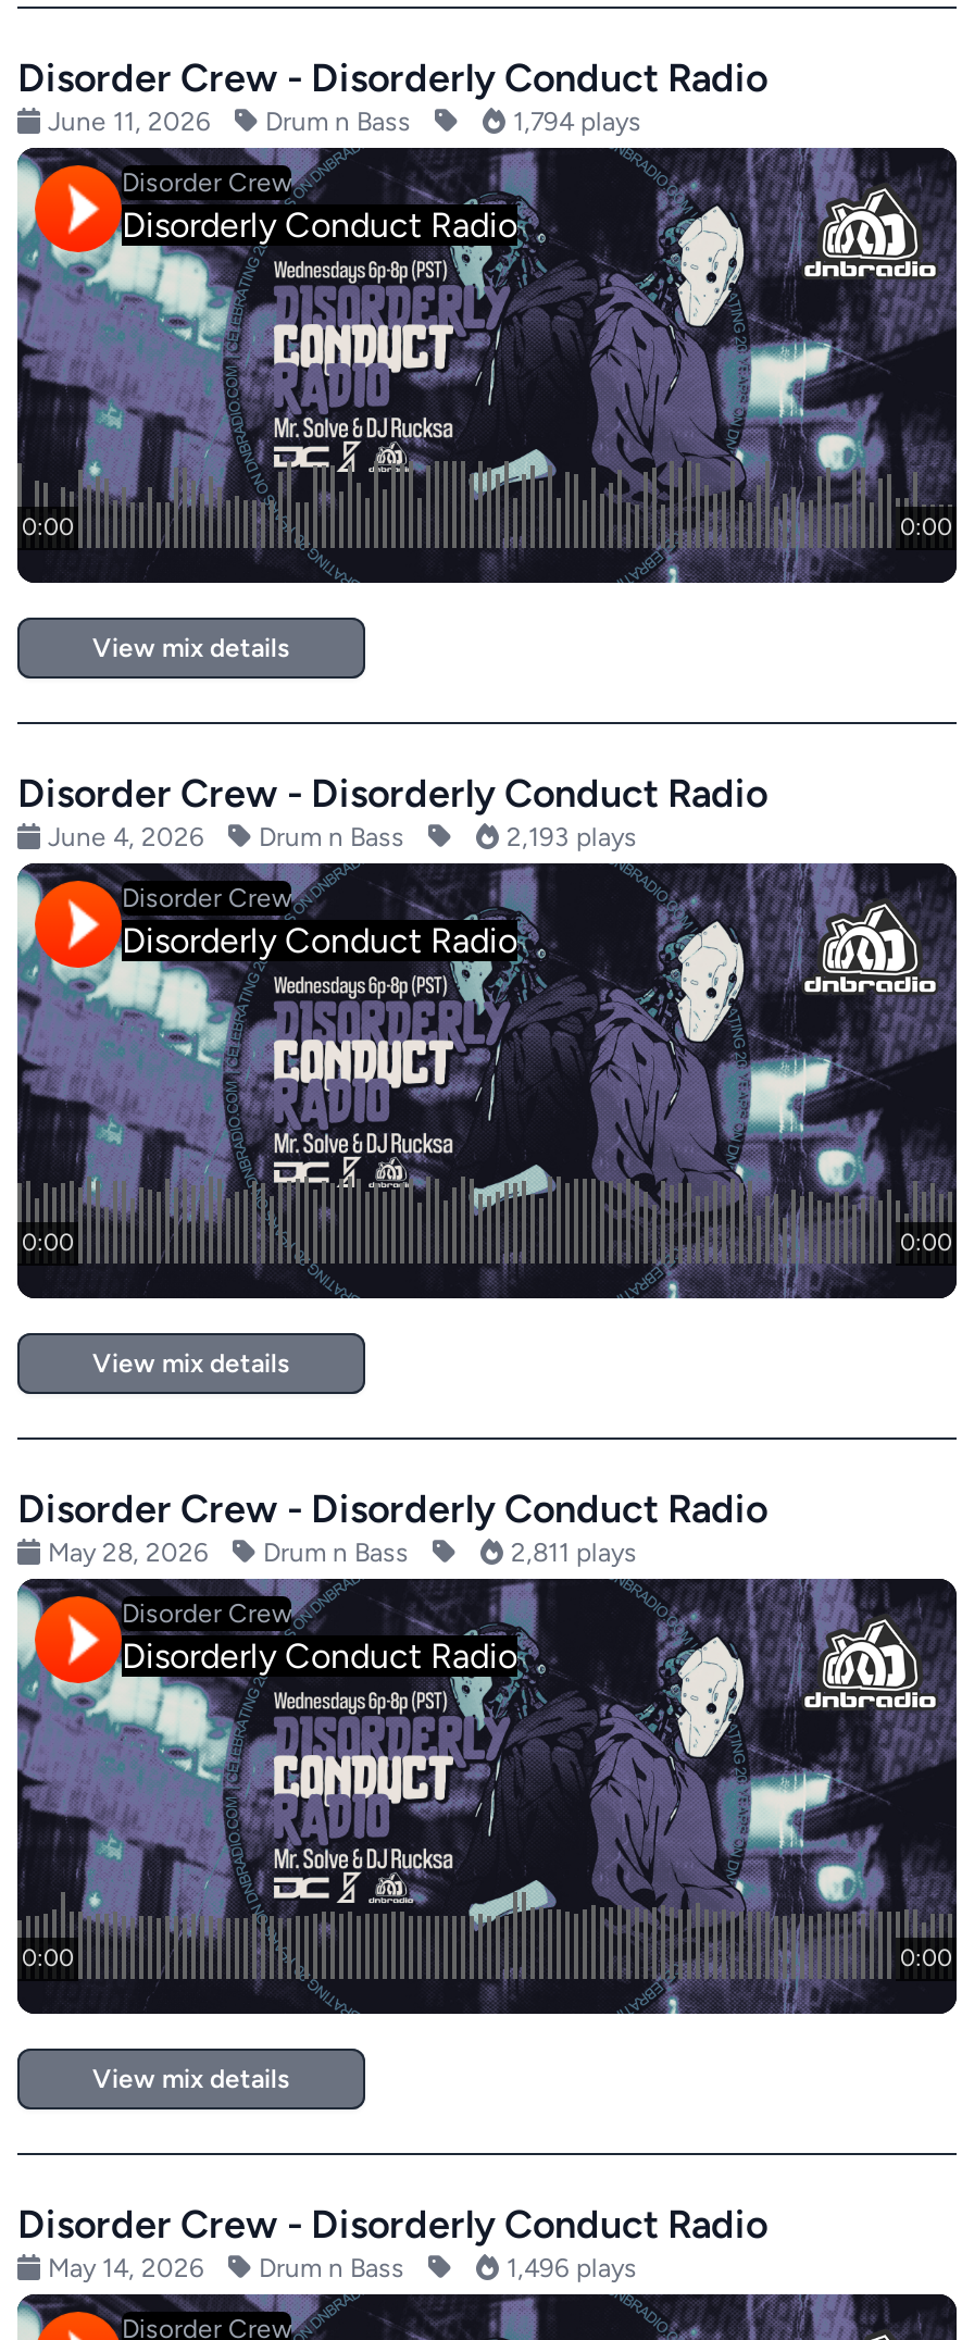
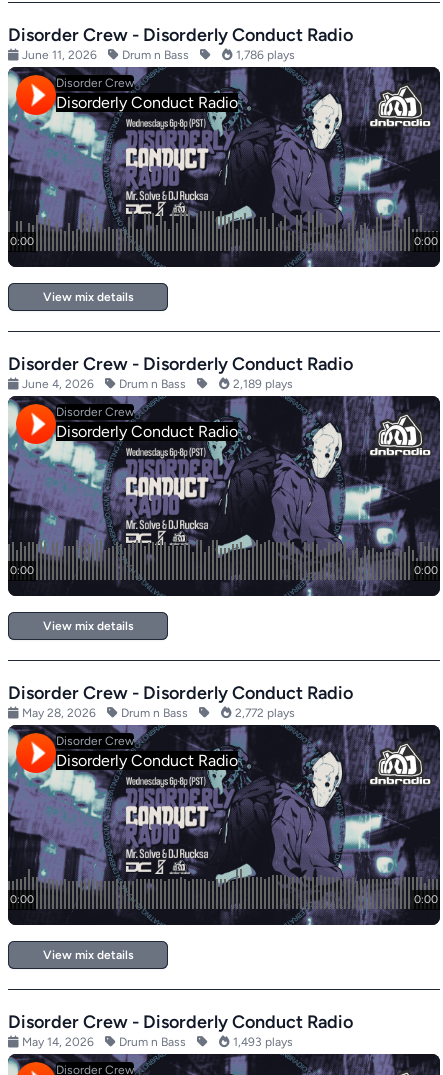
[507,107,641,137] 1,794 plays -> [233,48,295,62] 1,786 plays
[500,822,637,852] 2,193 plays -> [230,377,293,391] 2,189 plays
[504,1538,637,1568] 2,811 plays -> [232,706,295,720] 2,772 plays
[500,2253,637,2283] 1,496 plays -> [230,1035,293,1049] 1,493 plays

